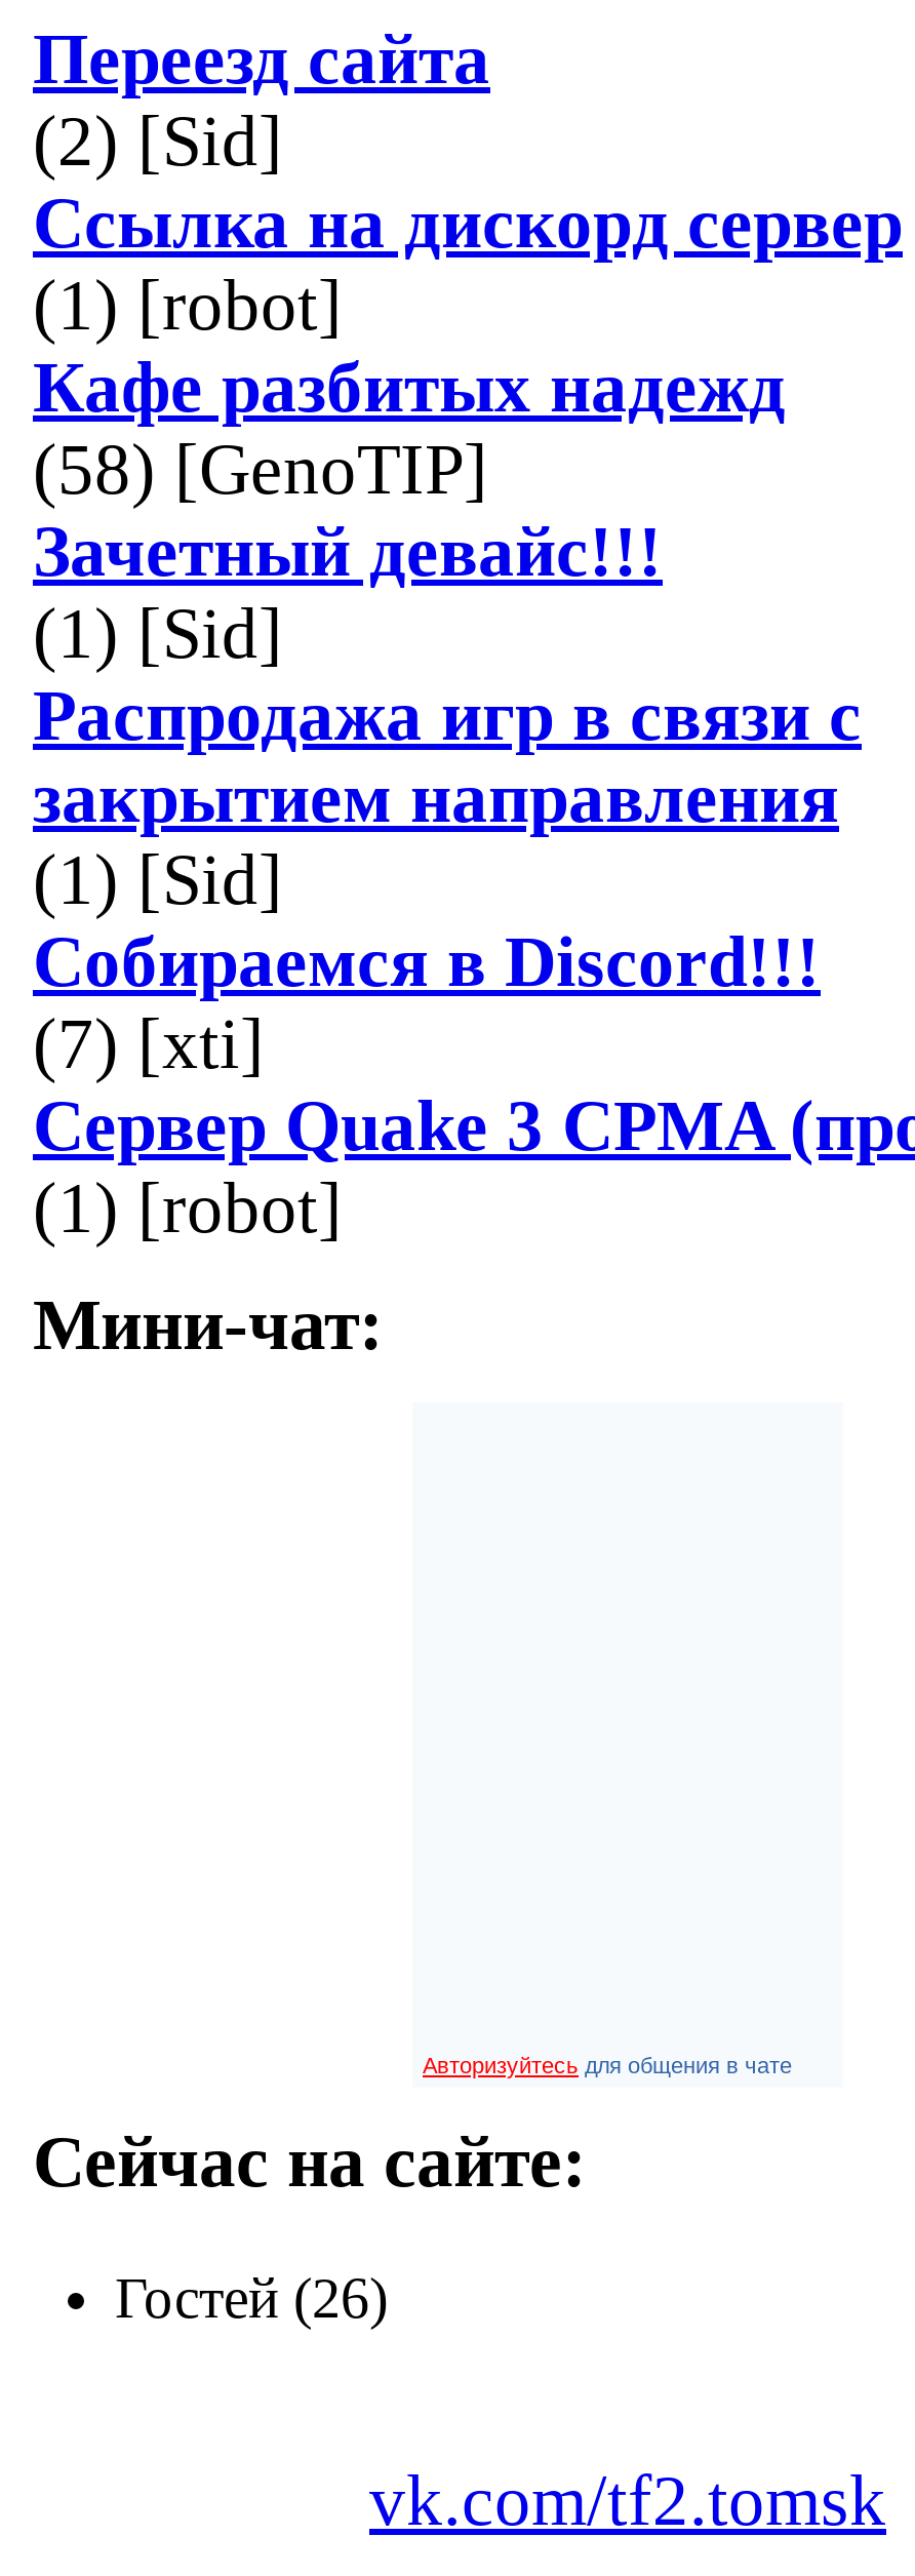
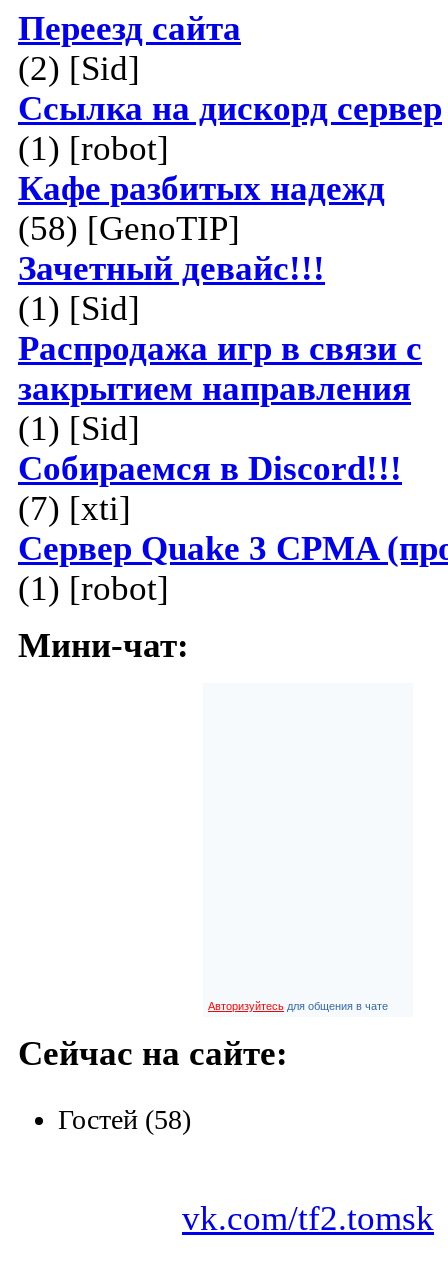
[115,2266,388,2329] Гостей (26) -> [58,1104,191,1135] Гостей (58)

